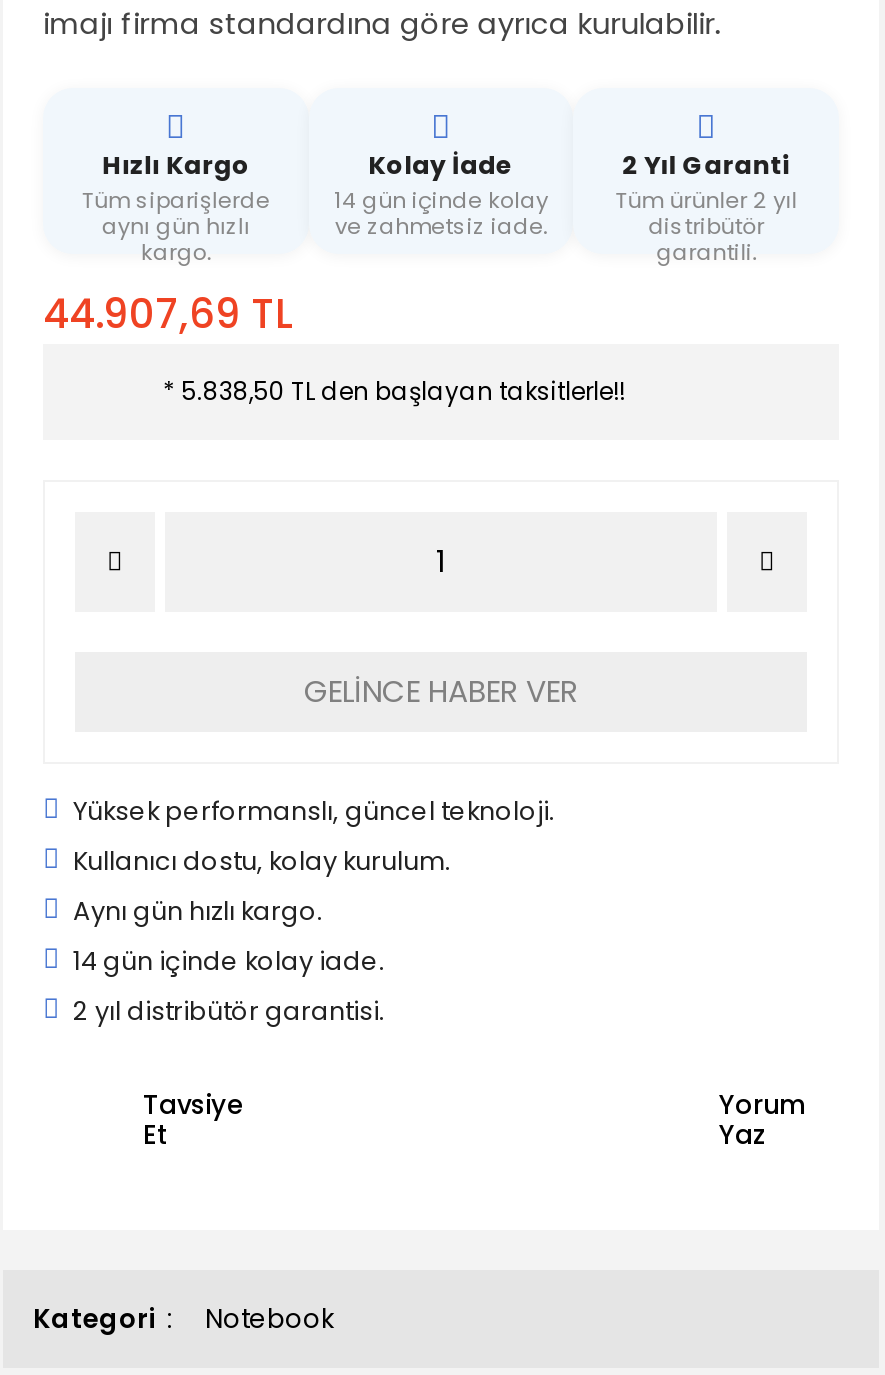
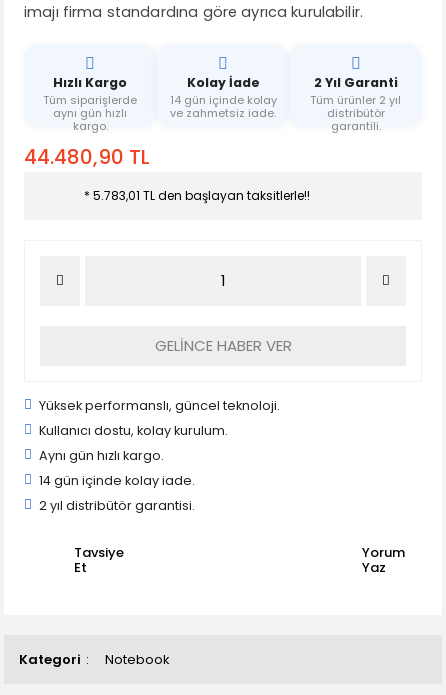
[43,286,293,342] 44.907,69 TL -> [24,143,150,171] 44.480,90 TL
[163,374,625,408] * 5.838,50 TL den başlayan taksitlerle!! -> [84,187,310,204] * 5.783,01 TL den başlayan taksitlerle!!

